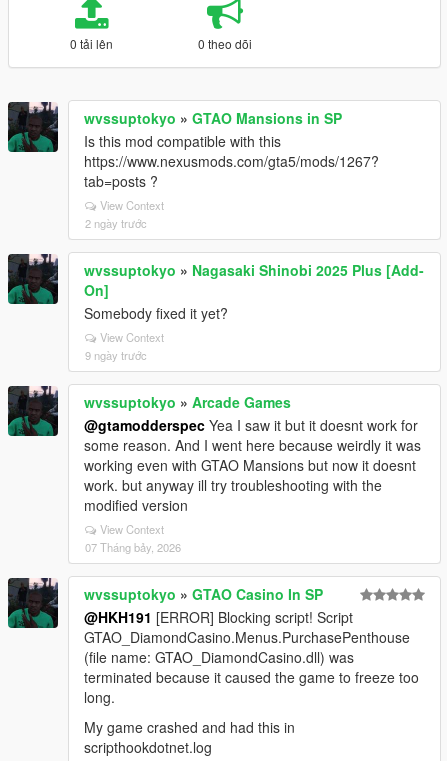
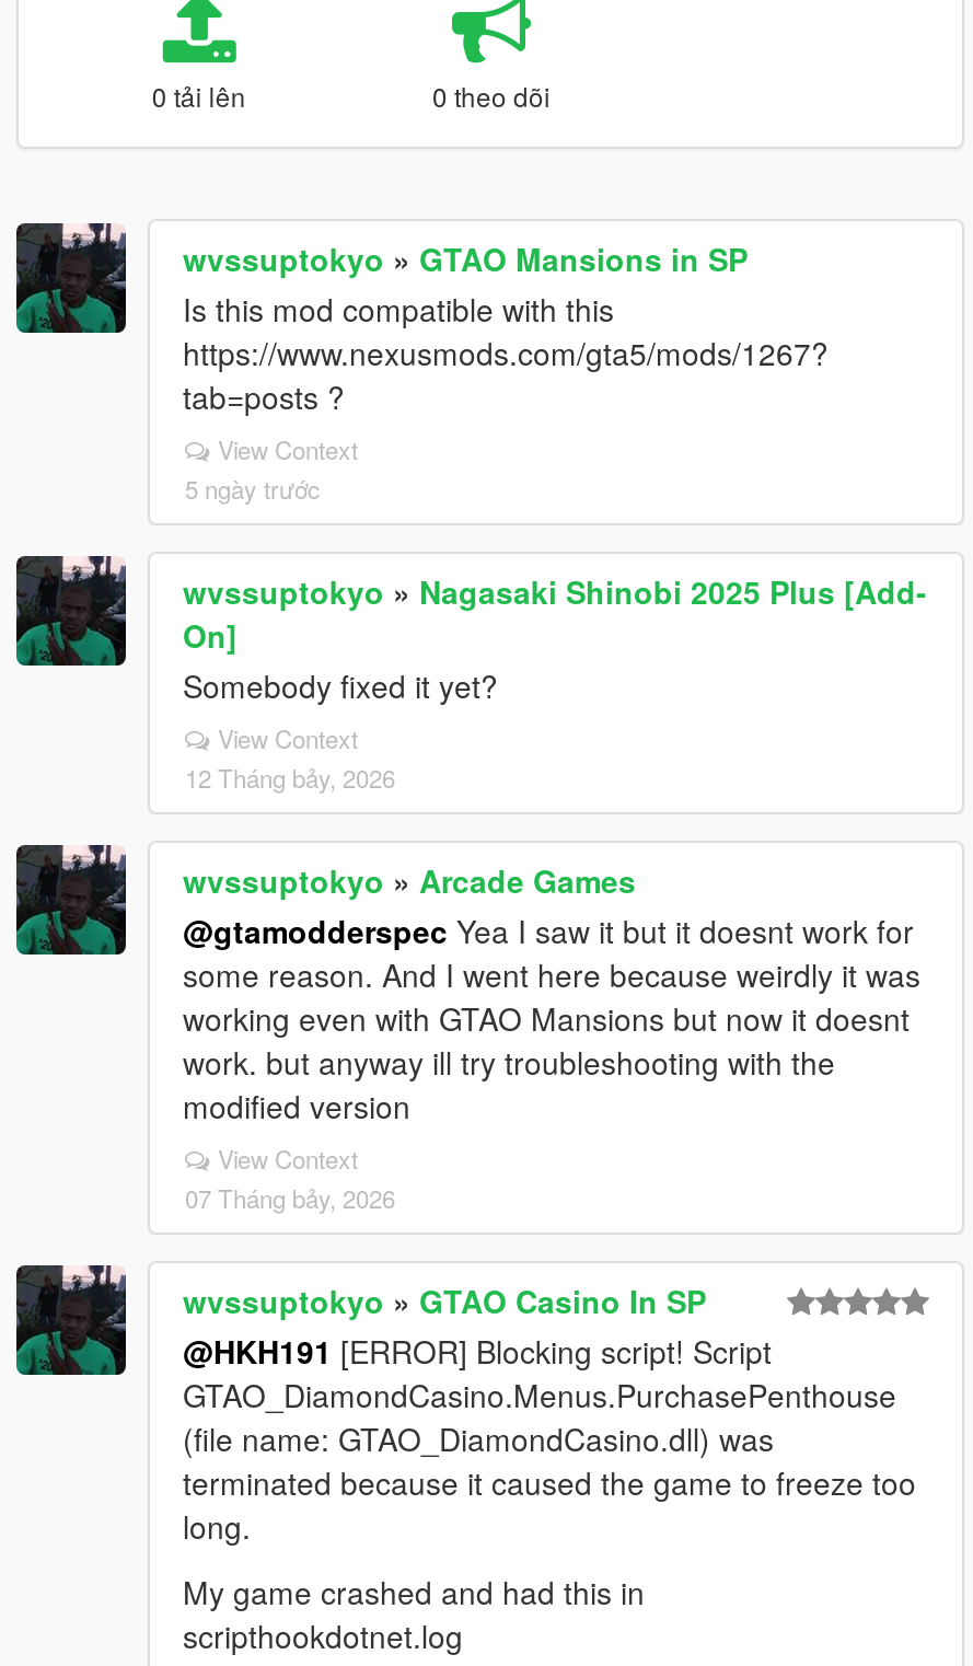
[85,215,147,231] 2 ngày trước -> [185,471,321,506] 5 ngày trước
[85,347,147,363] 9 ngày trước -> [185,760,395,795] 12 Tháng bảy, 2026

